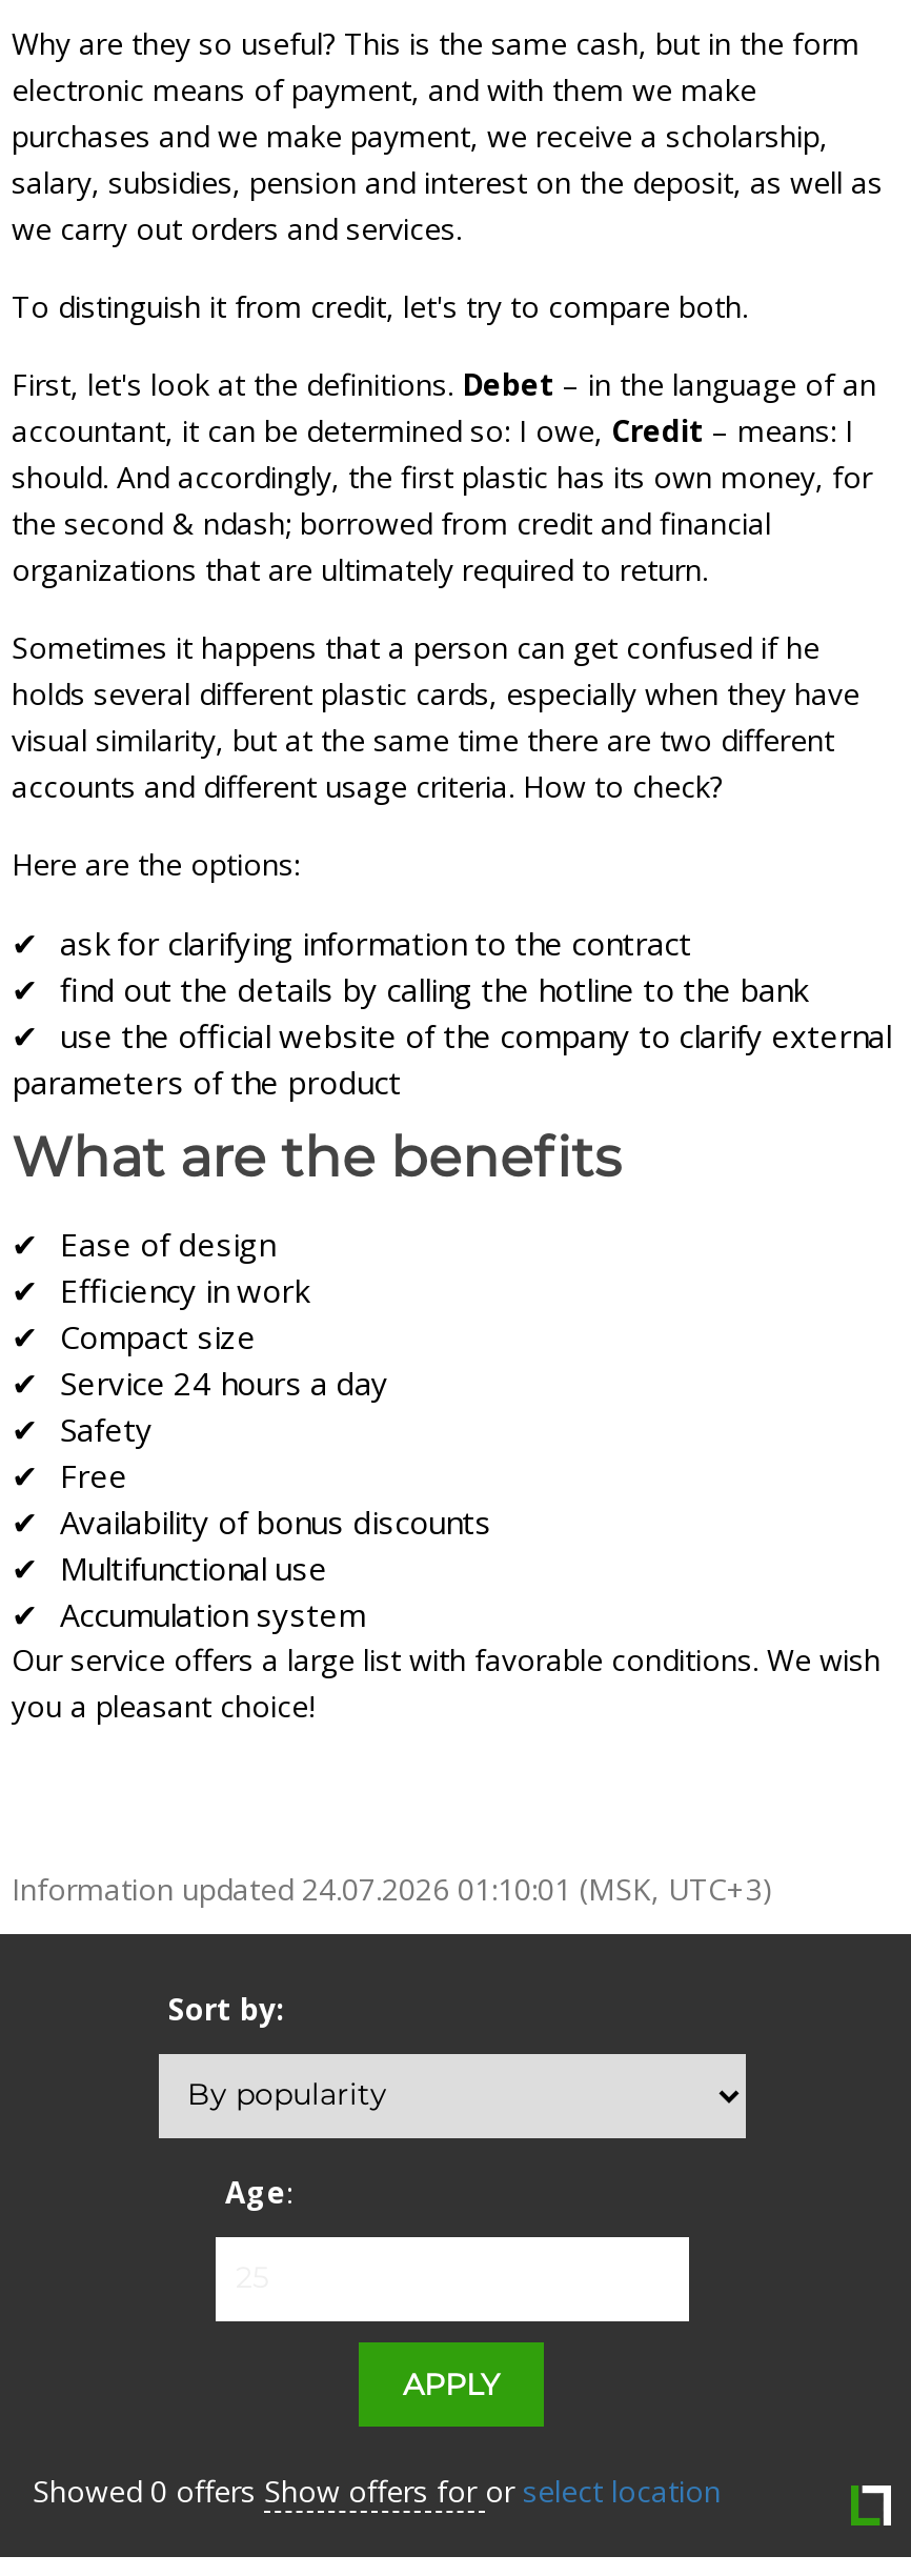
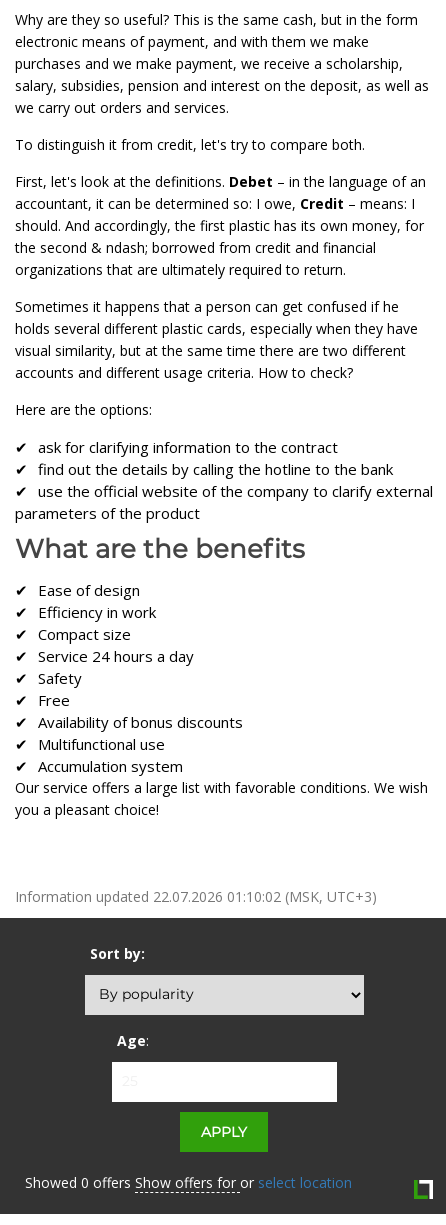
[12,1868,773,1908] Information updated 24.07.2026 01:10:01 (MSK, UTC+3) -> [15,886,377,905] Information updated 22.07.2026 01:10:02 (MSK, UTC+3)

